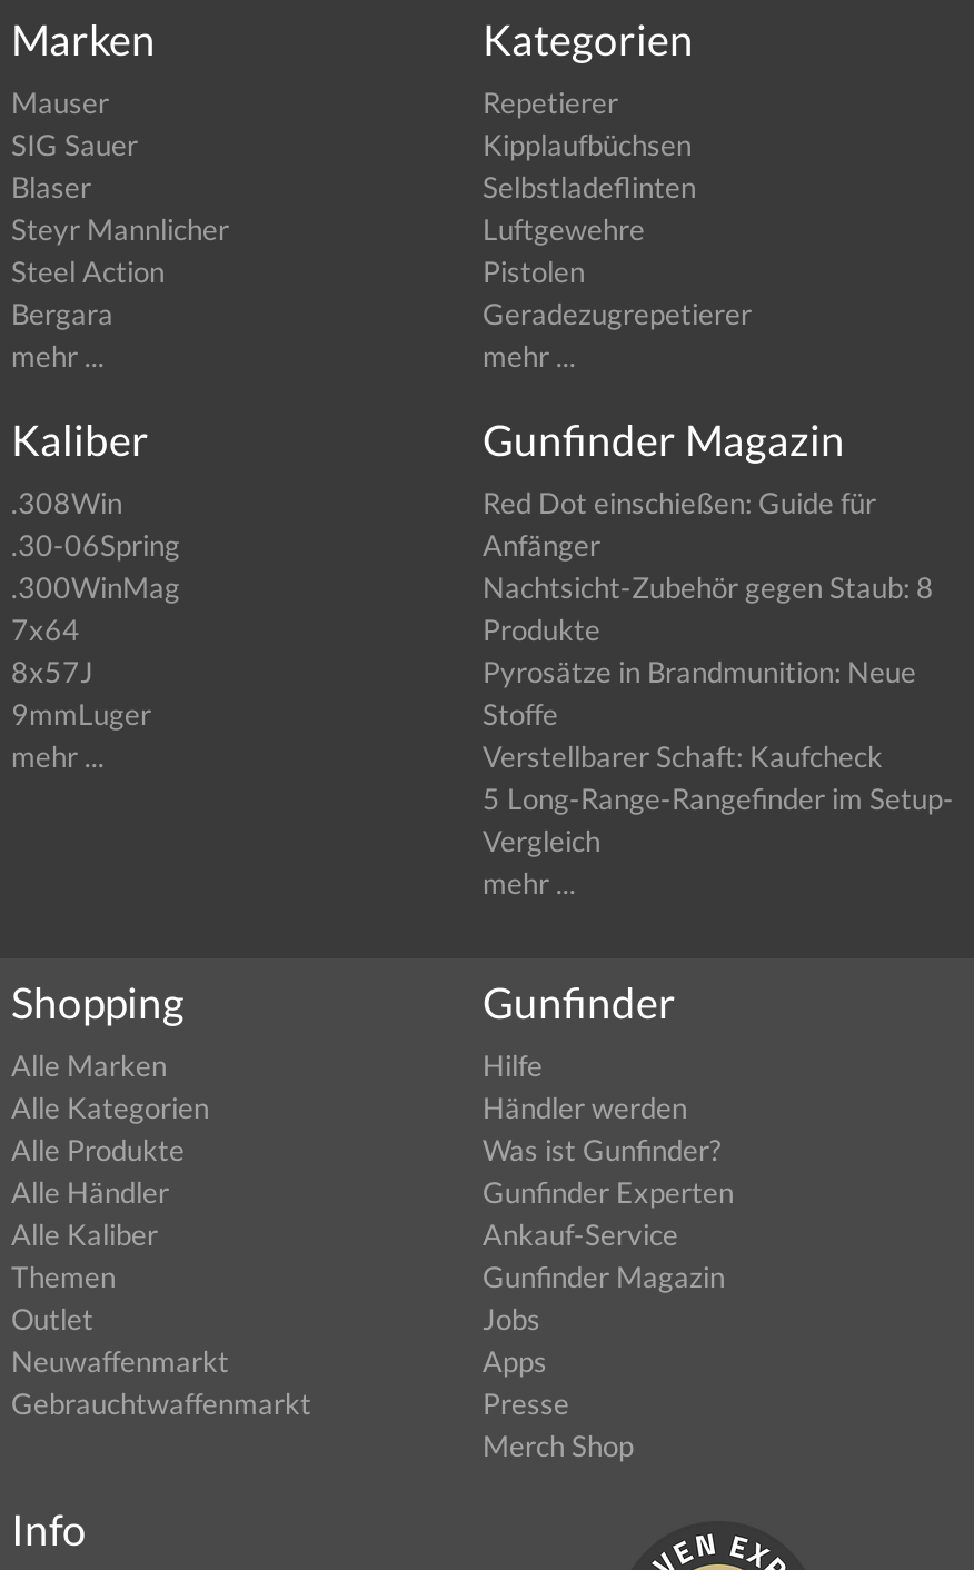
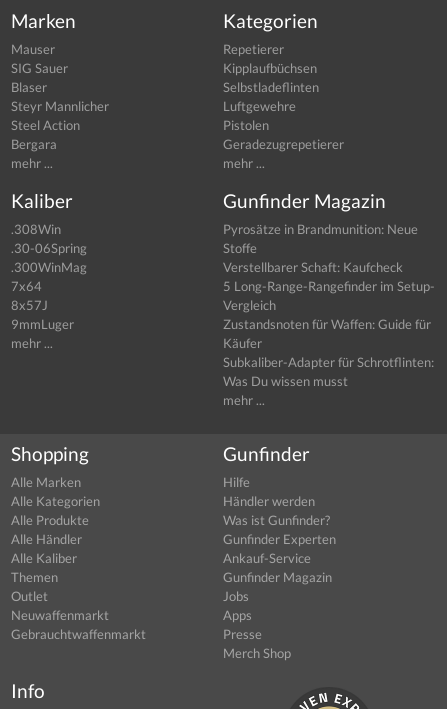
[483,486,934,648] Red Dot einschießen: Guide für | Anfänger | Nachtsicht-Zubehör gegen Staub: 8 | Produkte -> none
moved [483,655,954,859] -> [223,221,435,313]: Pyrosätze in Brandmunition: Neue | Stoffe | Verstellbarer Schaft: Kaufcheck | 5 Long-Range-Rangefinder im Setup- | Vergleich
none -> [223,316,434,389] Zustandsnoten für Waffen: Guide für | Käufer | Subkaliber-Adapter für Schrotflinten: | Was Du wissen musst

